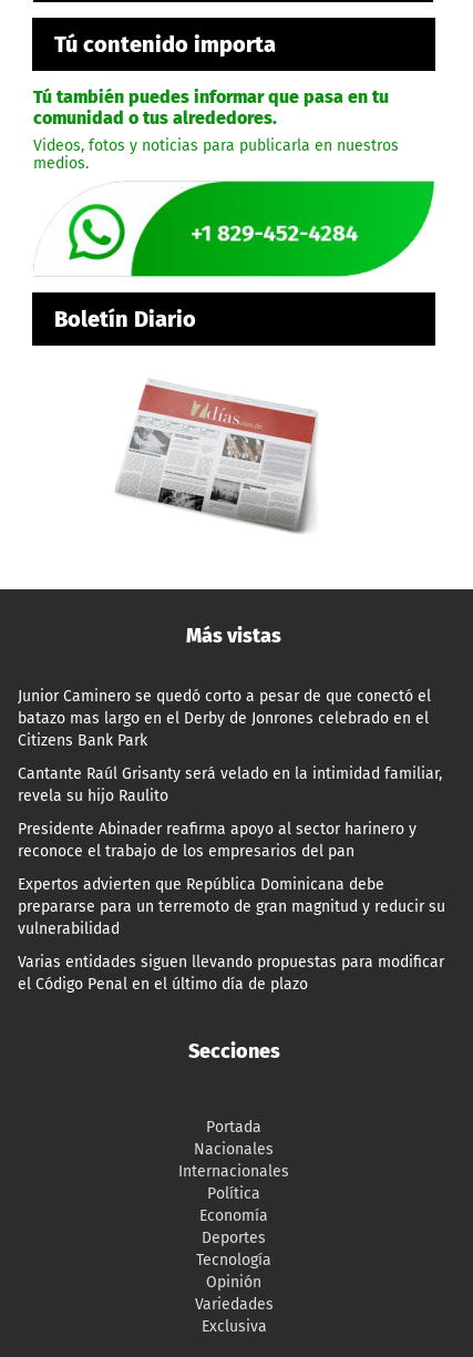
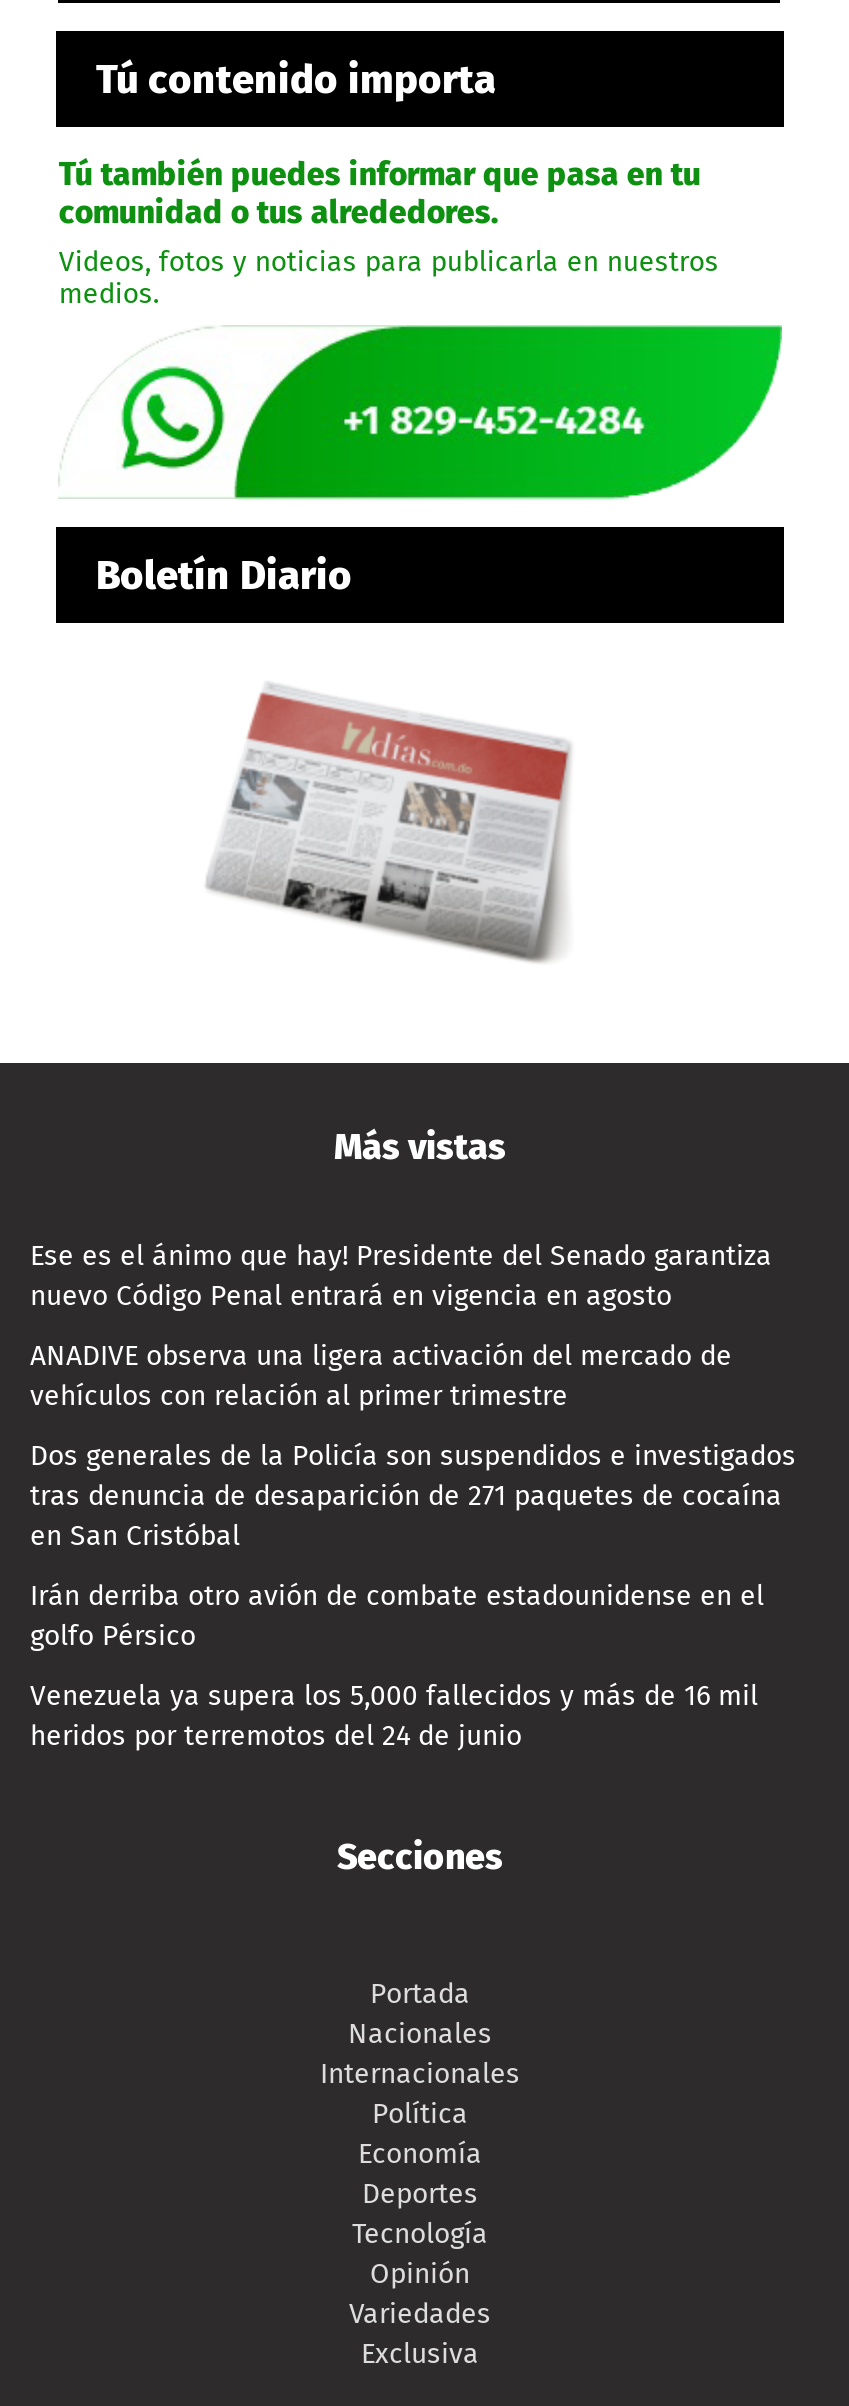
[18,687,431,750] Junior Caminero se quedó corto a pesar de que conectó el | batazo mas largo en el Derby de Jonrones celebrado en el | Citizens Bank Park -> [30,1240,772,1314] Ese es el ánimo que hay! Presidente del Senado garantiza | nuevo Código Penal entrará en vigencia en agosto
[18,765,442,806] Cantante Raúl Grisanty será velado en la intimidad familiar, | revela su hijo Raulito -> [30,1340,732,1414] ANADIVE observa una ligera activación del mercado de | vehículos con relación al primer trimestre
[18,820,417,861] Presidente Abinader reafirma apoyo al sector harinero y | reconoce el trabajo de los empresarios del pan -> [30,1440,796,1554] Dos generales de la Policía son suspendidos e investigados | tras denuncia de desaparición de 271 paquetes de cocaína | en San Cristóbal
[18,876,445,939] Expertos advierten que República Dominicana debe | prepararse para un terremoto de gran magnitud y reducir su | vulnerabilidad -> [30,1580,764,1654] Irán derriba otro avión de combate estadounidense en el | golfo Pérsico
[18,953,444,994] Varias entidades siguen llevando propuestas para modificar | el Código Penal en el último día de plazo -> [30,1680,758,1754] Venezuela ya supera los 5,000 fallecidos y más de 16 mil | heridos por terremotos del 24 de junio

